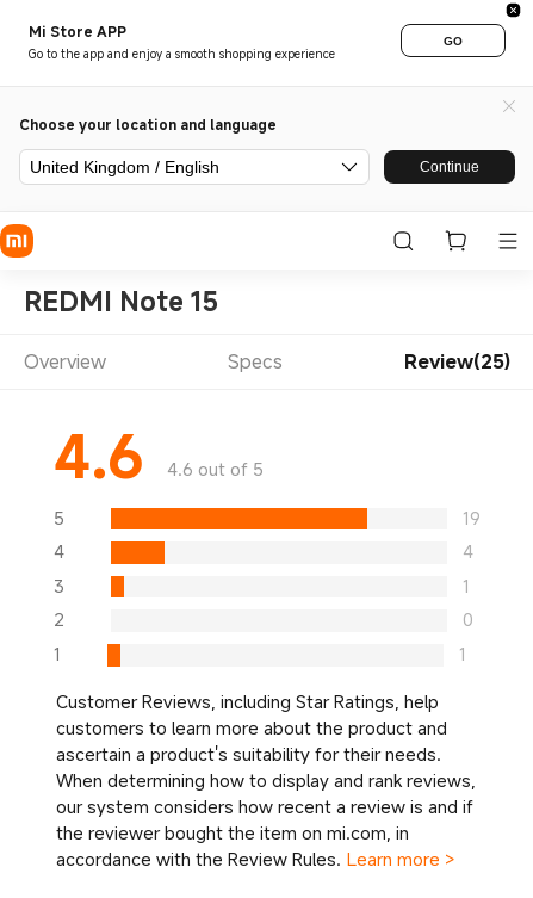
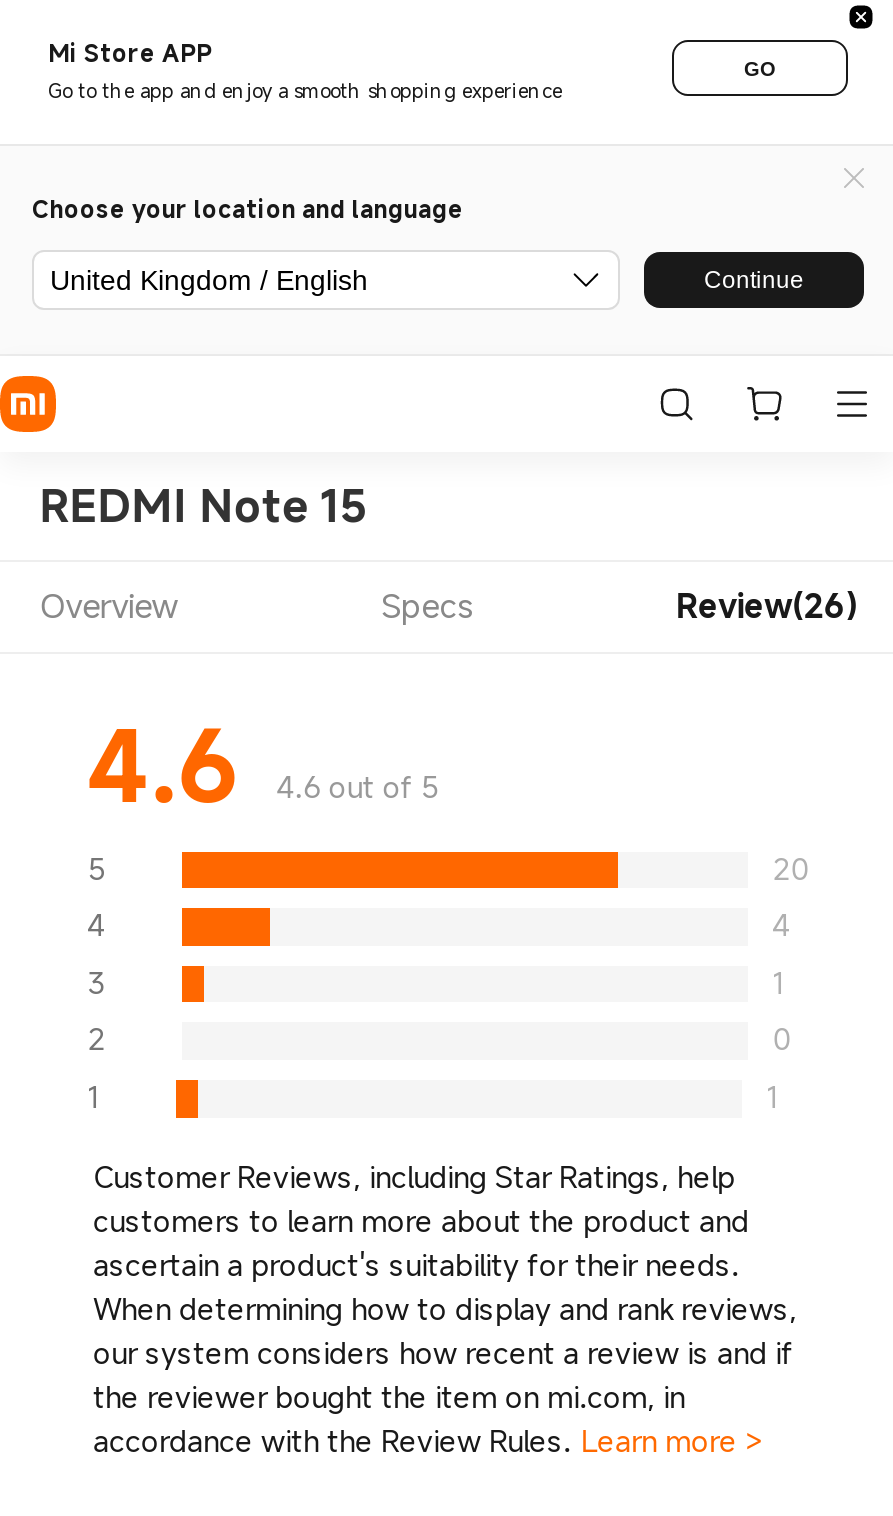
[404,349,510,375] Review(25) -> [676,585,856,629] Review(26)
[462,505,480,529] 19 -> [772,847,808,887] 20

